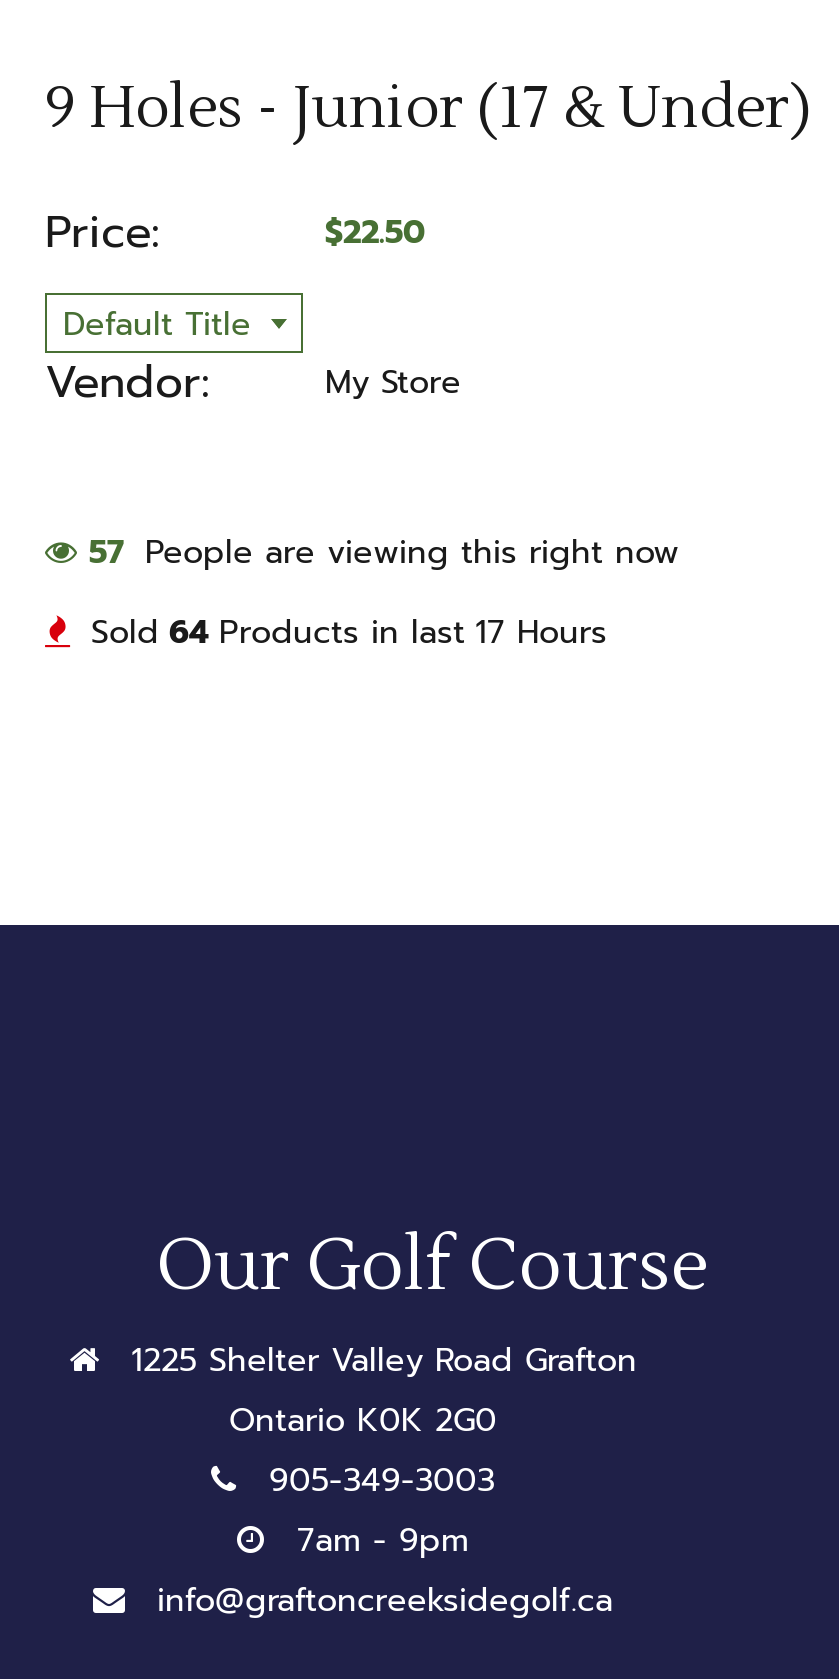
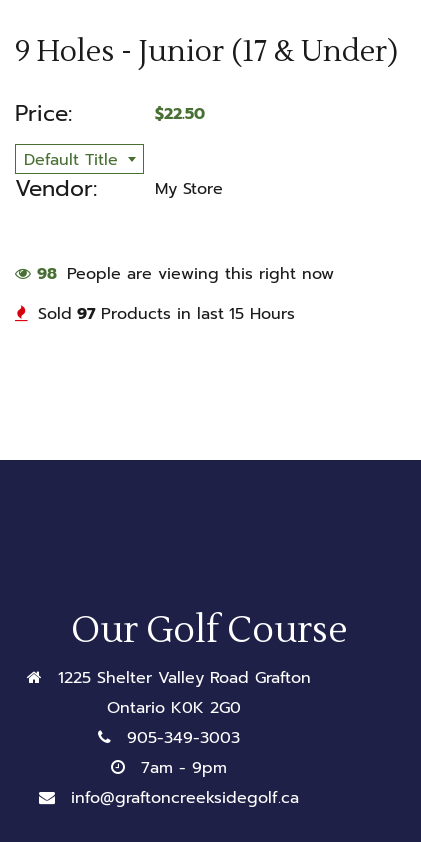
[89,529,679,577] 57 People are viewing this right now -> [37,262,334,286] 98 People are viewing this right now
[91,609,607,657] Sold 64 Products in last 17 Hours -> [38,302,295,326] Sold 97 Products in last 15 Hours

